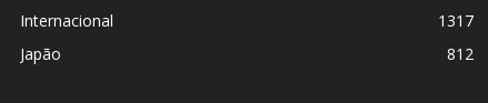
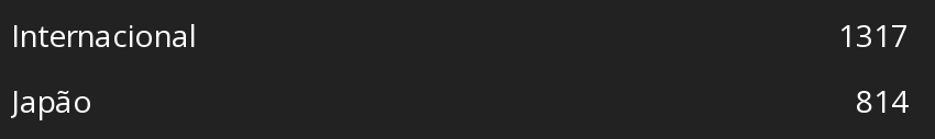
[447,43,474,64] 812 -> [856,80,909,121] 814

